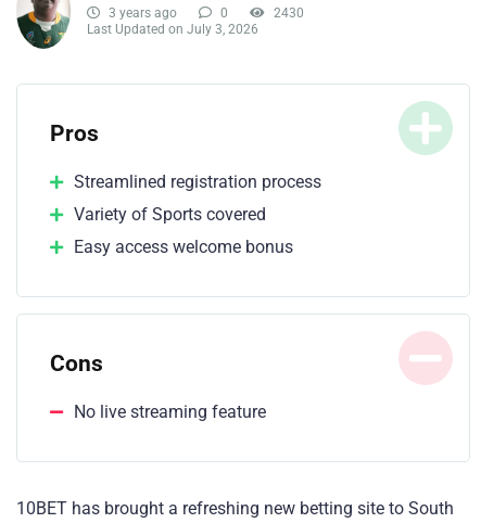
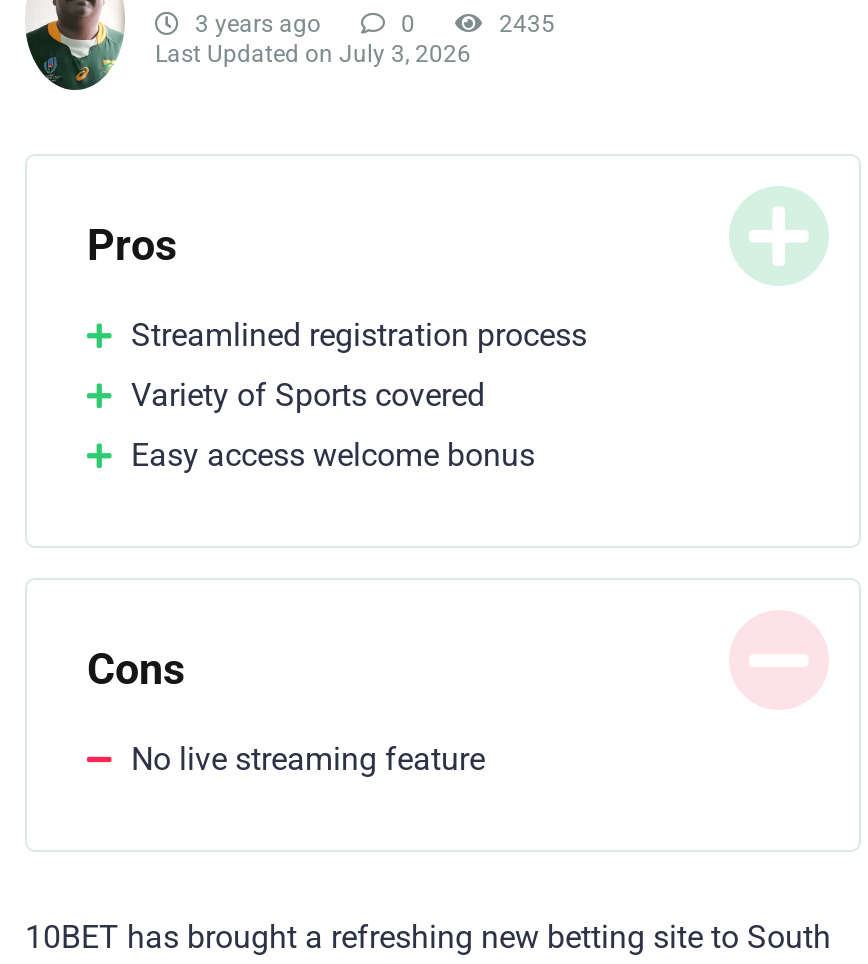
[270,5,304,21] 2430 -> [493,10,555,38] 2435

